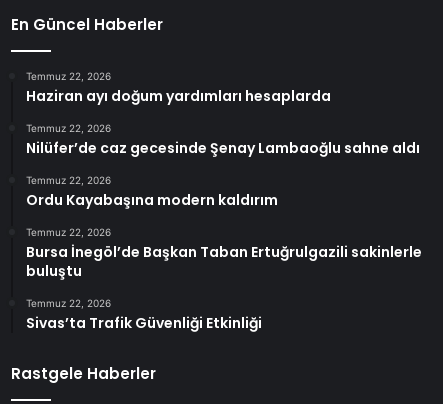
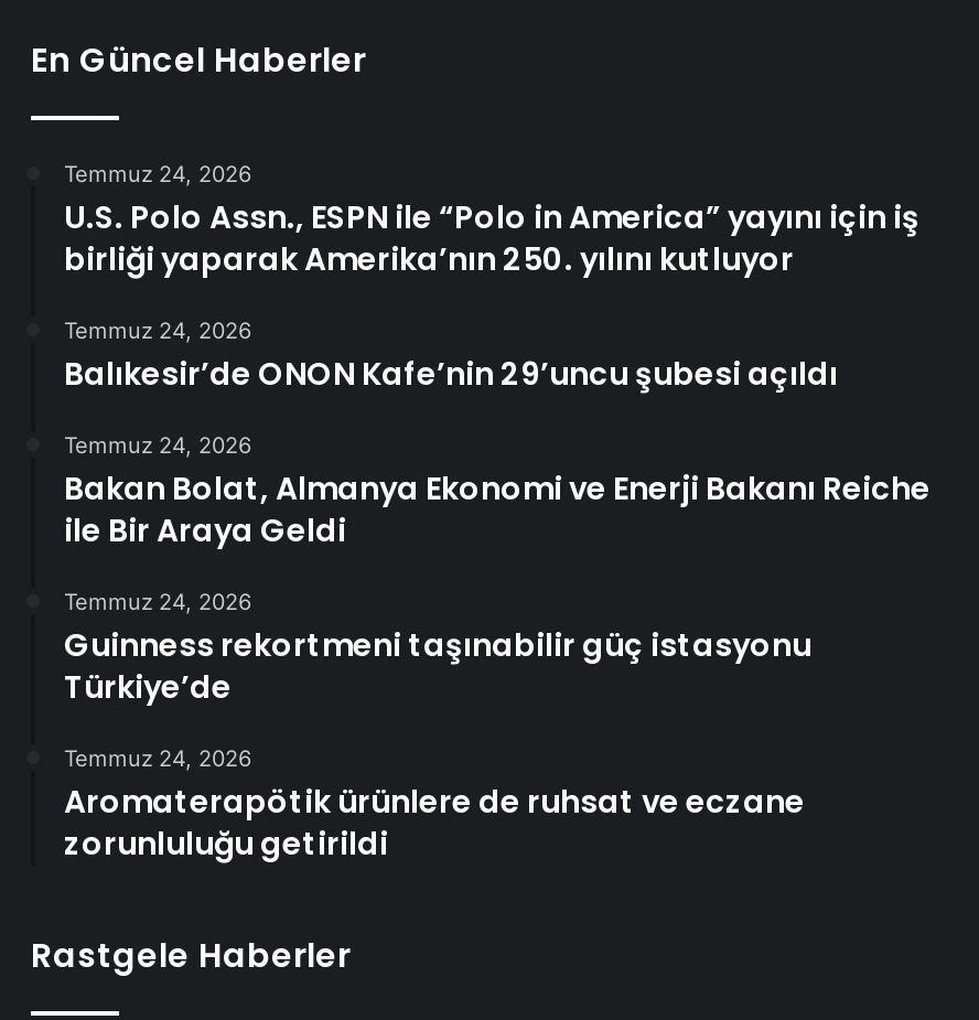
[26,69,331,105] Temmuz 22, 2026 | Haziran ayı doğum yardımları hesaplarda -> [64,159,919,280] Temmuz 24, 2026 | U.S. Polo Assn., ESPN ile “Polo in America” yayını için iş | birliği yaparak Amerika’nın 250. yılını kutluyor
[26,121,420,157] Temmuz 22, 2026 | Nilüfer’de caz gecesinde Şenay Lambaoğlu sahne aldı -> [64,315,838,395] Temmuz 24, 2026 | Balıkesir’de ONON Kafe’nin 29’uncu şubesi açıldı
[26,173,278,209] Temmuz 22, 2026 | Ordu Kayabaşına modern kaldırım -> [64,430,930,551] Temmuz 24, 2026 | Bakan Bolat, Almanya Ekonomi ve Enerji Bakanı Reiche | ile Bir Araya Geldi
[26,225,422,280] Temmuz 22, 2026 | Bursa İnegöl’de Başkan Taban Ertuğrulgazili sakinlerle | buluştu -> [64,587,811,708] Temmuz 24, 2026 | Guinness rekortmeni taşınabilir güç istasyonu | Türkiye’de
[26,296,262,332] Temmuz 22, 2026 | Sivas’ta Trafik Güvenliği Etkinliği -> [64,743,805,865] Temmuz 24, 2026 | Aromaterapötik ürünlere de ruhsat ve eczane | zorunluluğu getirildi

